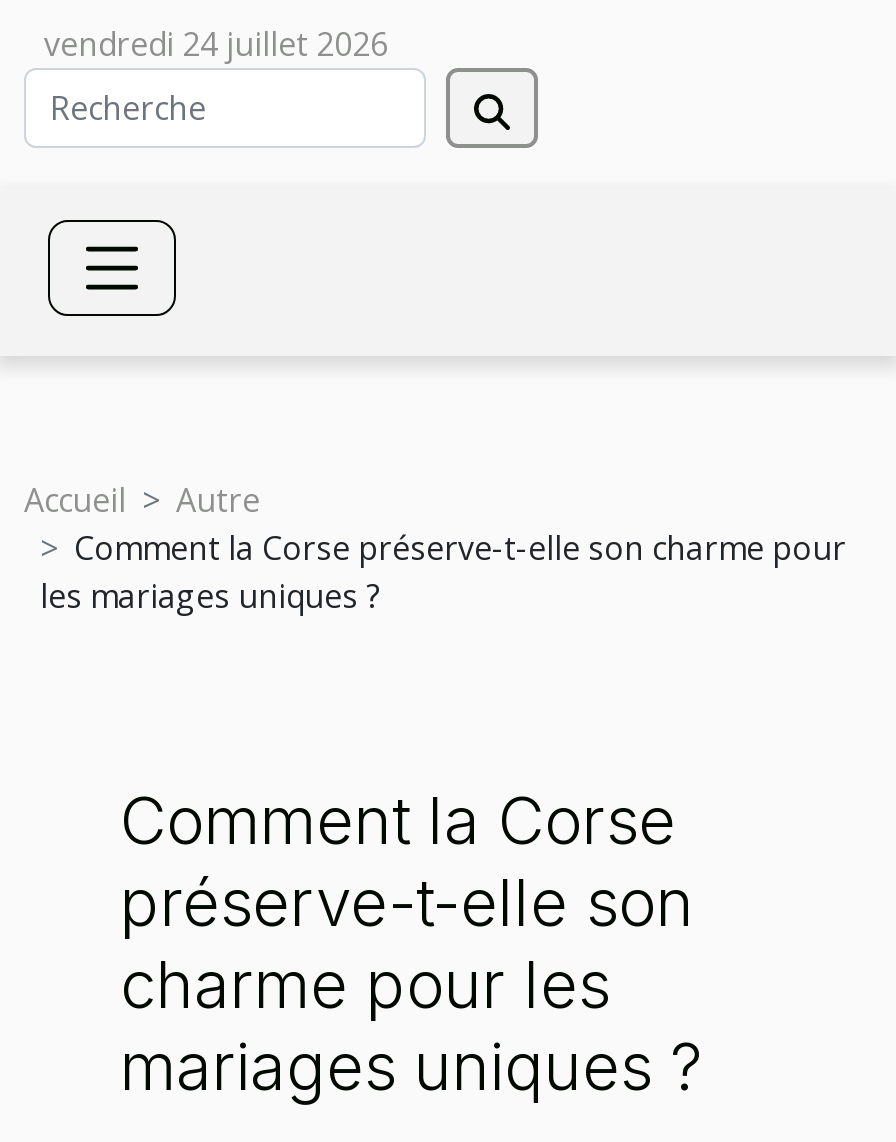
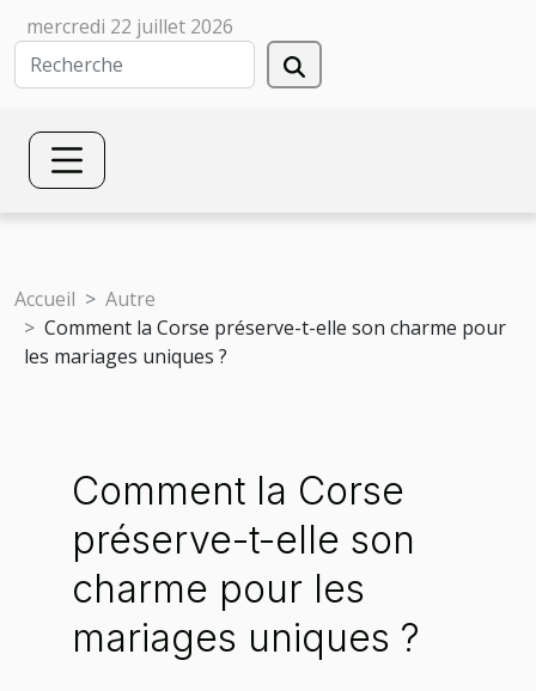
[44,22,388,66] vendredi 24 juillet 2026 -> [26,13,233,39] mercredi 22 juillet 2026

